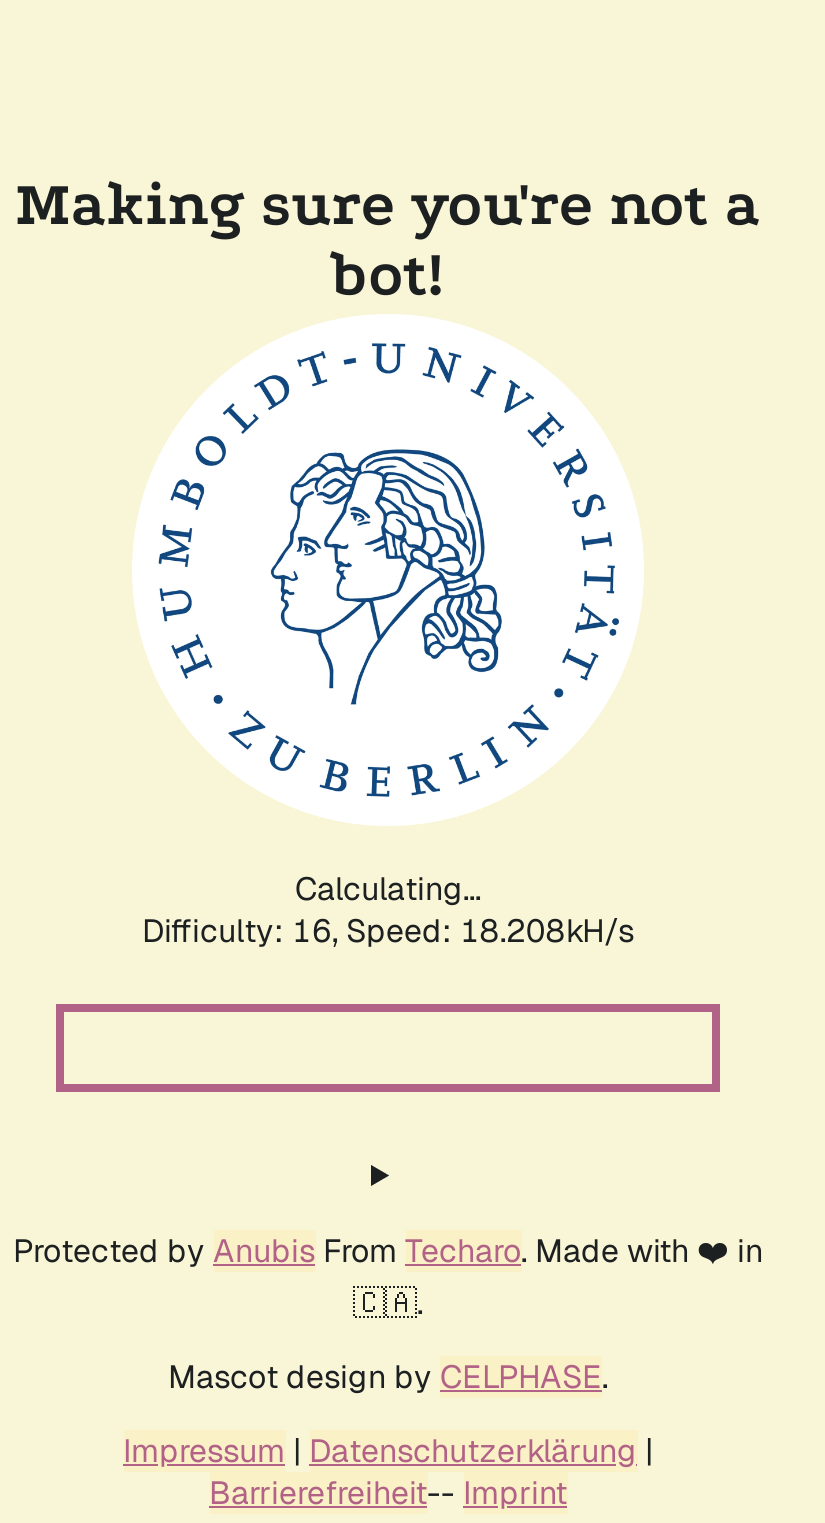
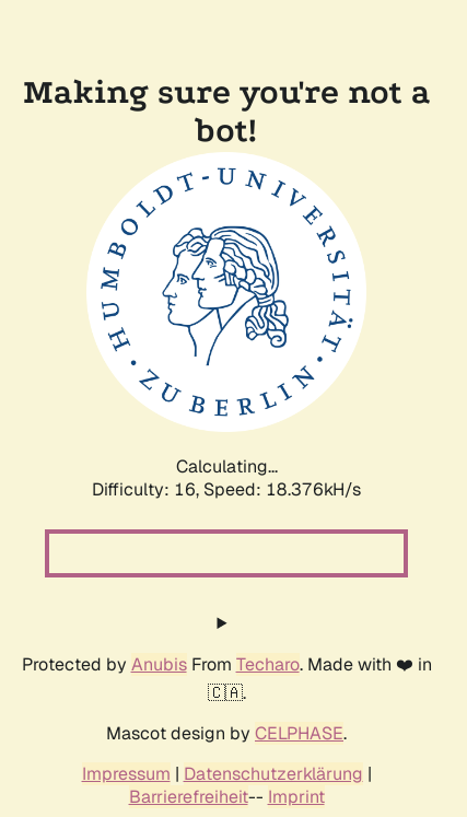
[142,910,634,952] Difficulty: 16, Speed: 18.208kH/s -> [92,478,361,501] Difficulty: 16, Speed: 18.376kH/s

